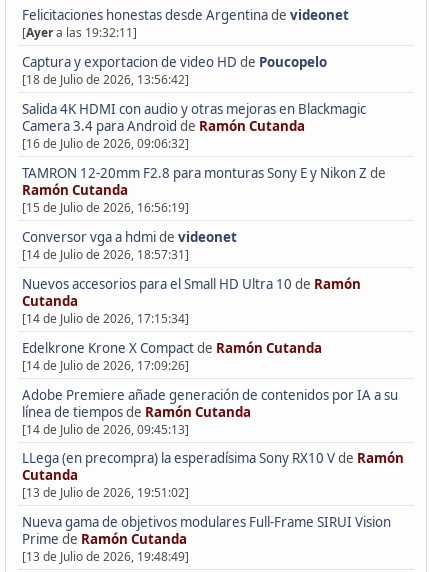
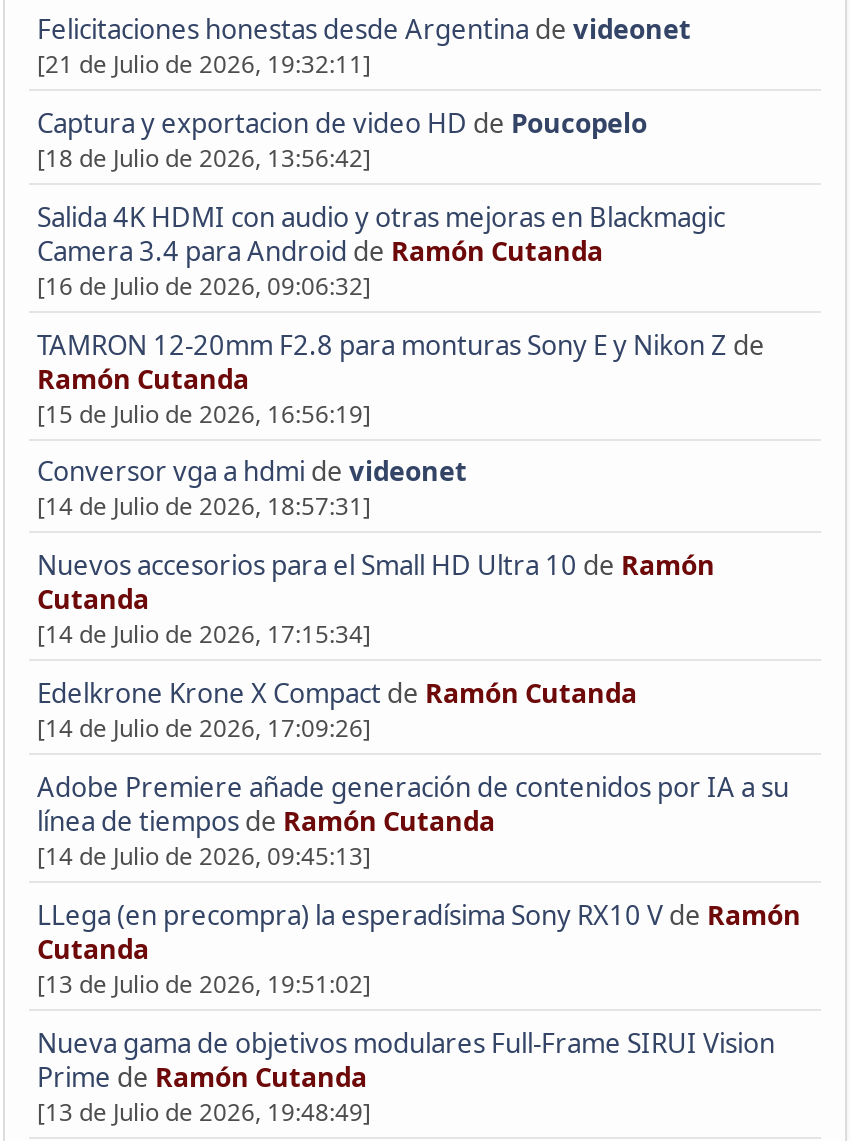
[22,24,137,41] [Ayer a las 19:32:11] -> [37,47,371,81] [21 de Julio de 2026, 19:32:11]

